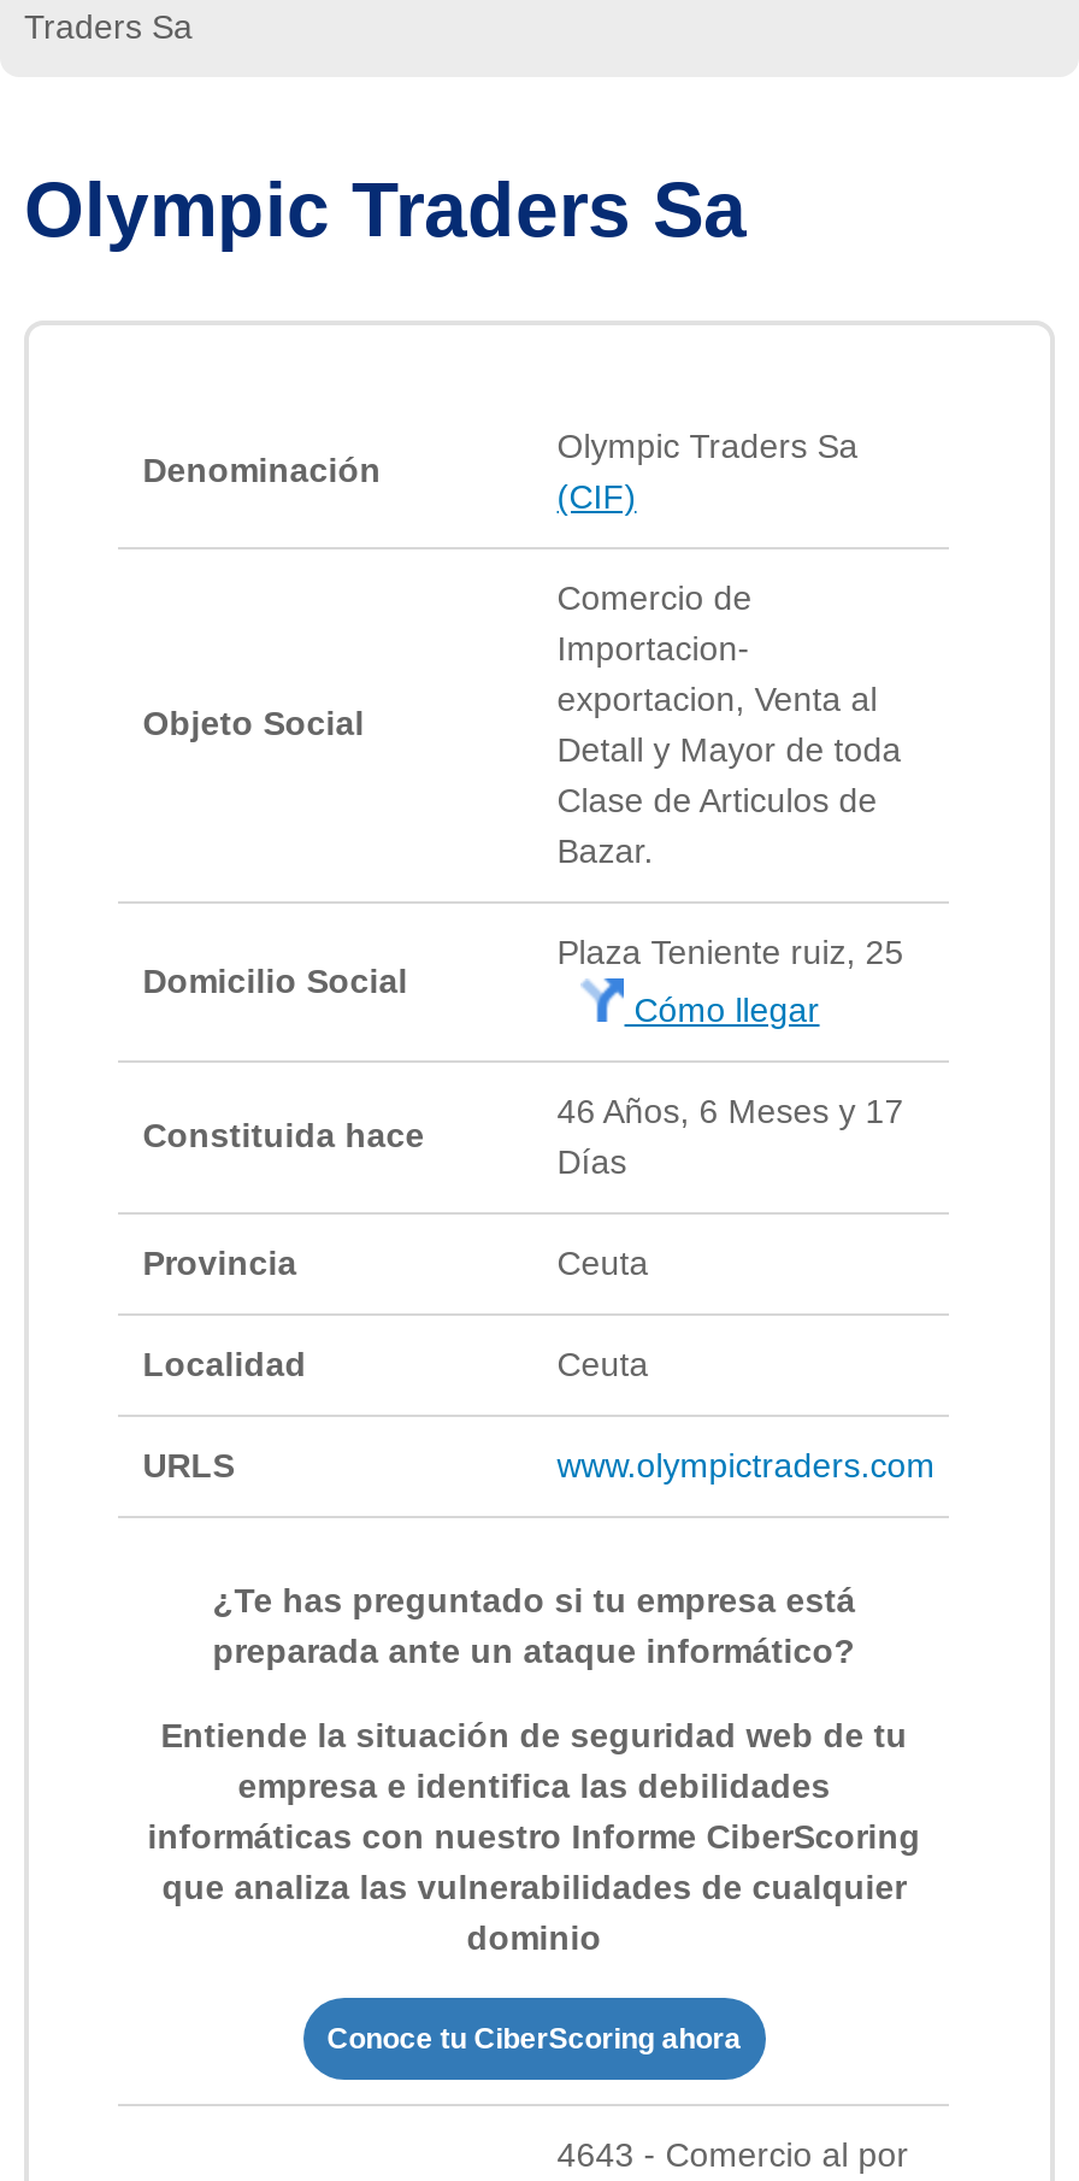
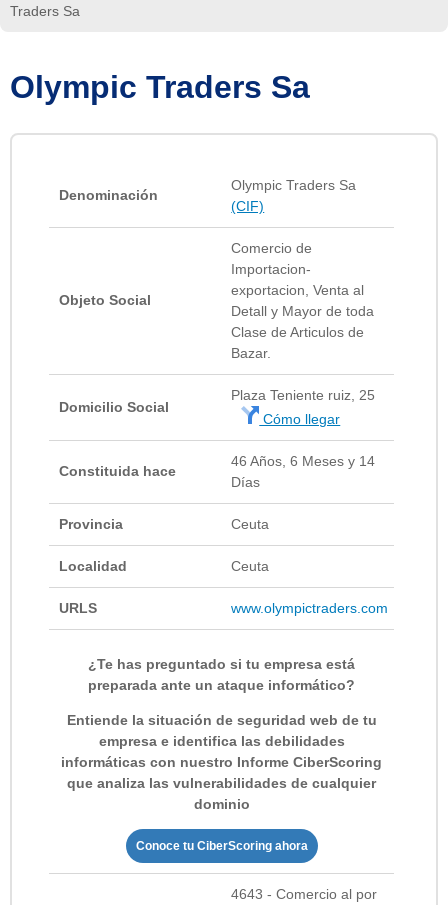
[557,1091,904,1130] 46 Años, 6 Meses y 17 -> [231,453,375,469] 46 Años, 6 Meses y 14

